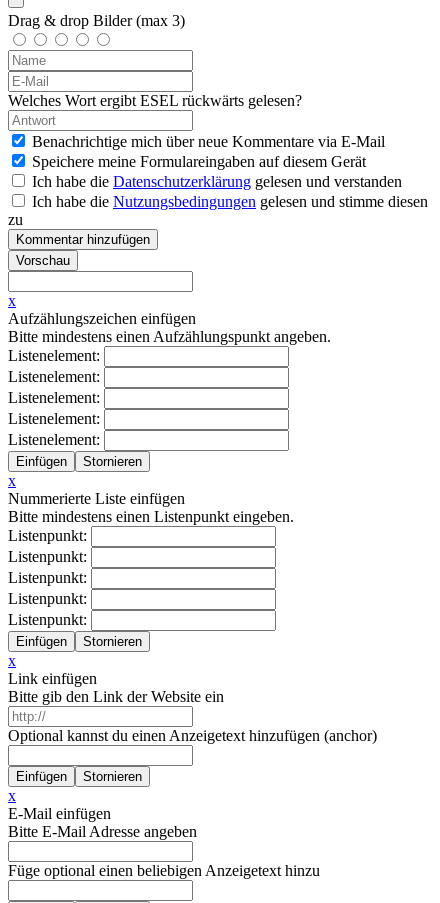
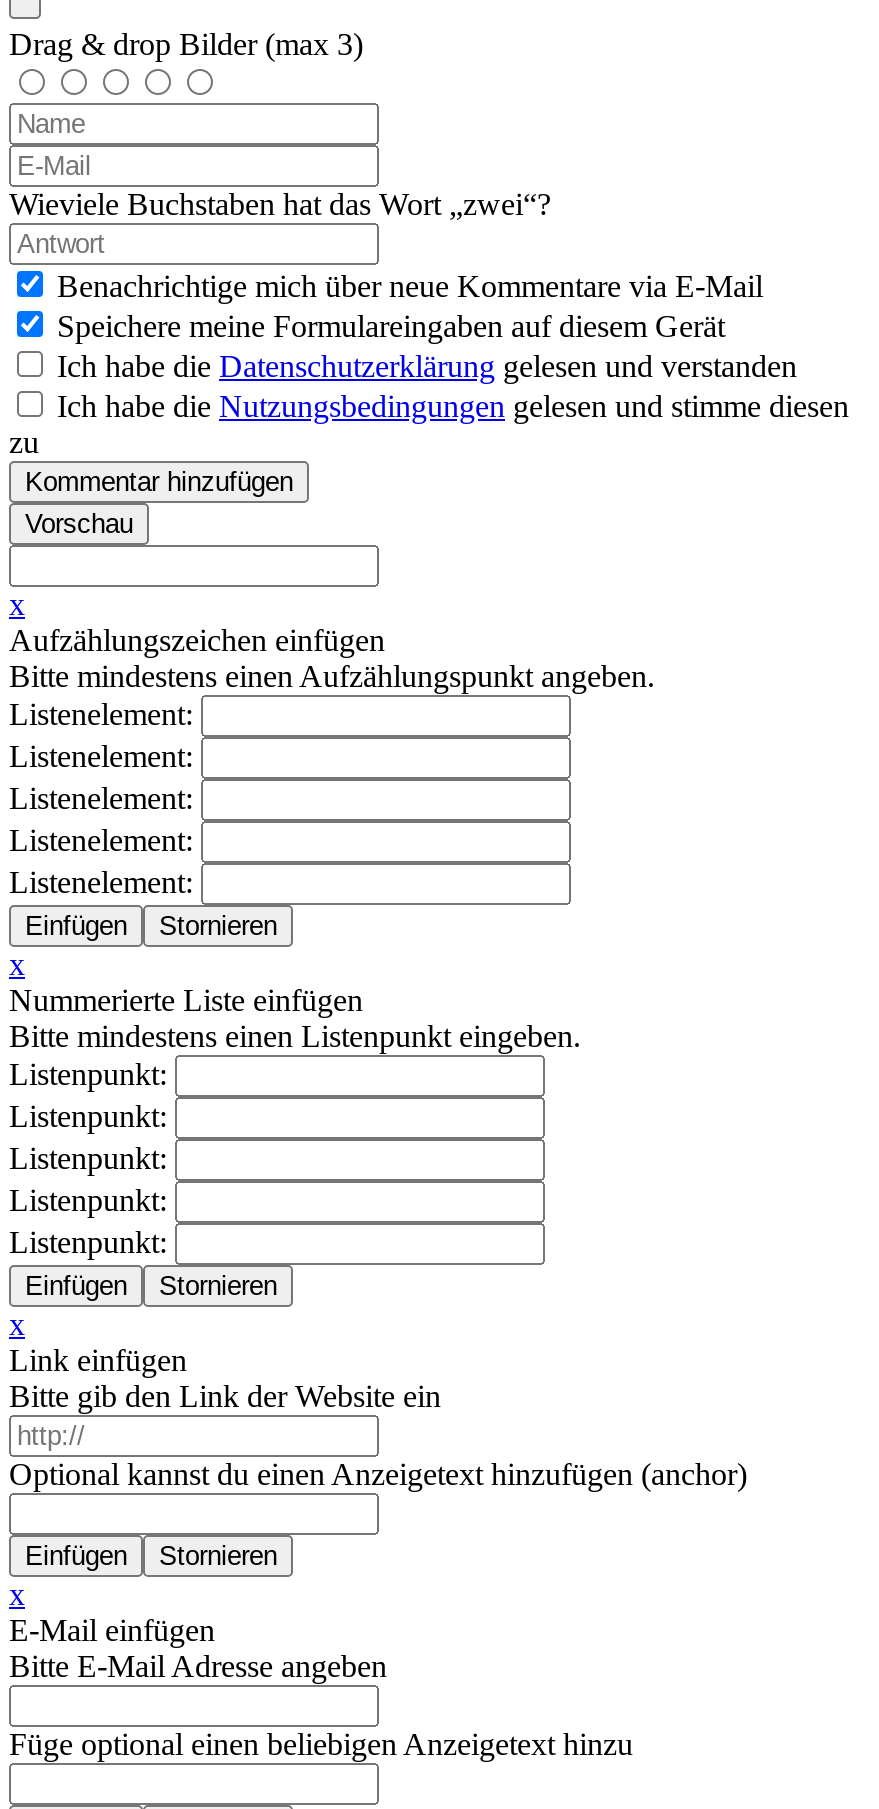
[8,92,302,109] Welches Wort ergibt ESEL rückwärts gelesen? -> [9,187,551,221] Wieviele Buchstaben hat das Wort „zwei“?

